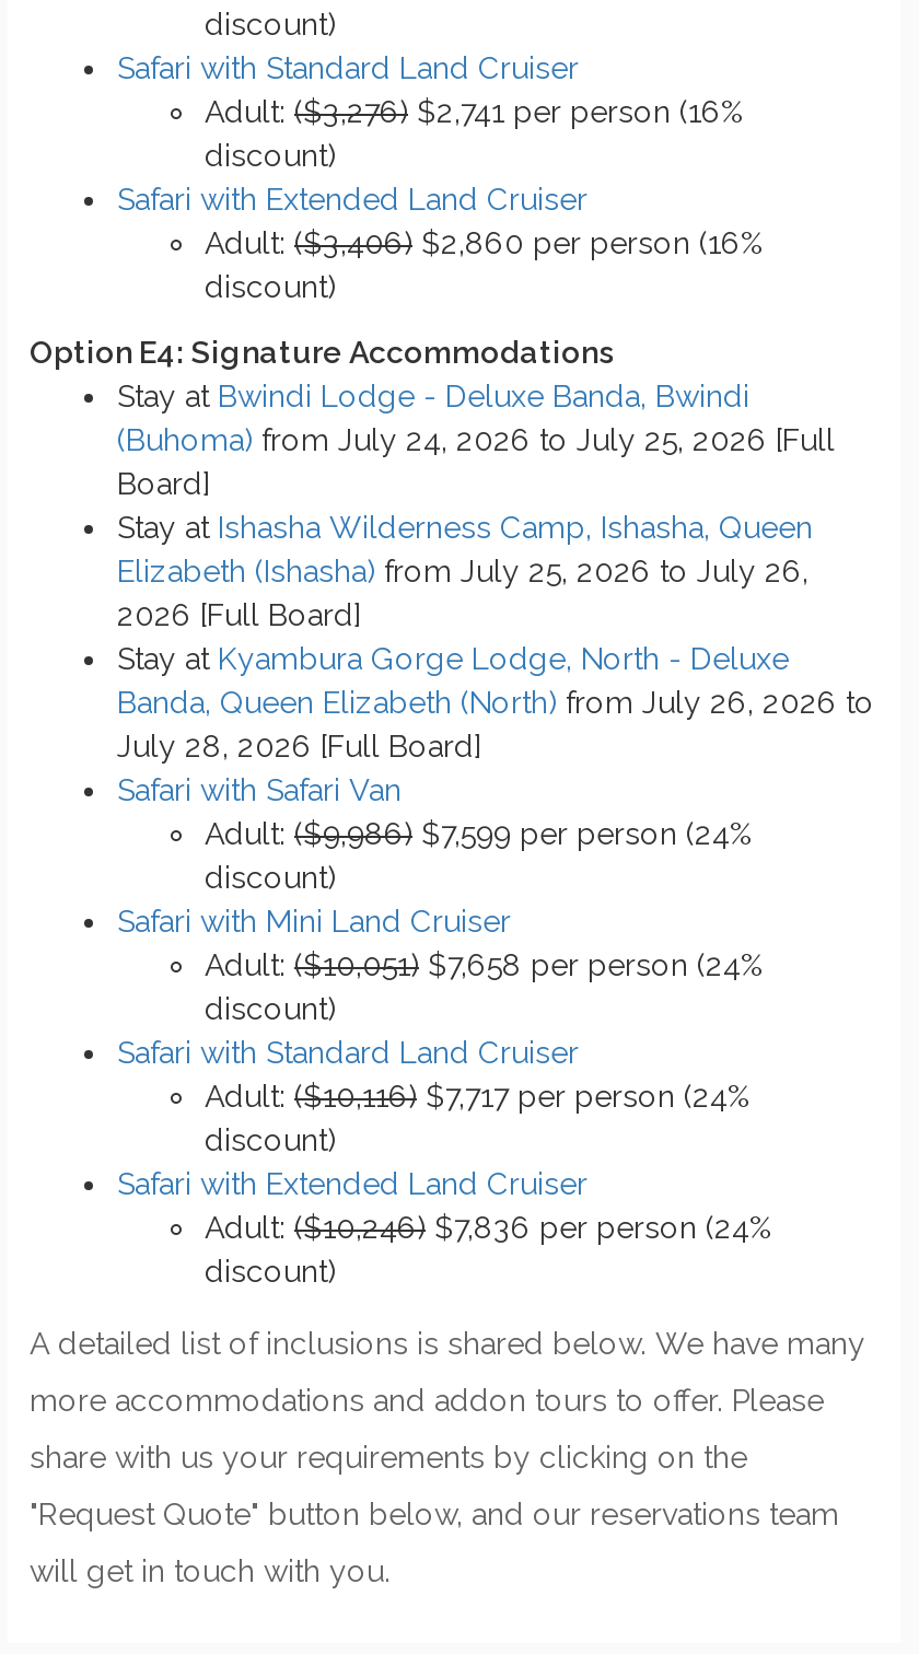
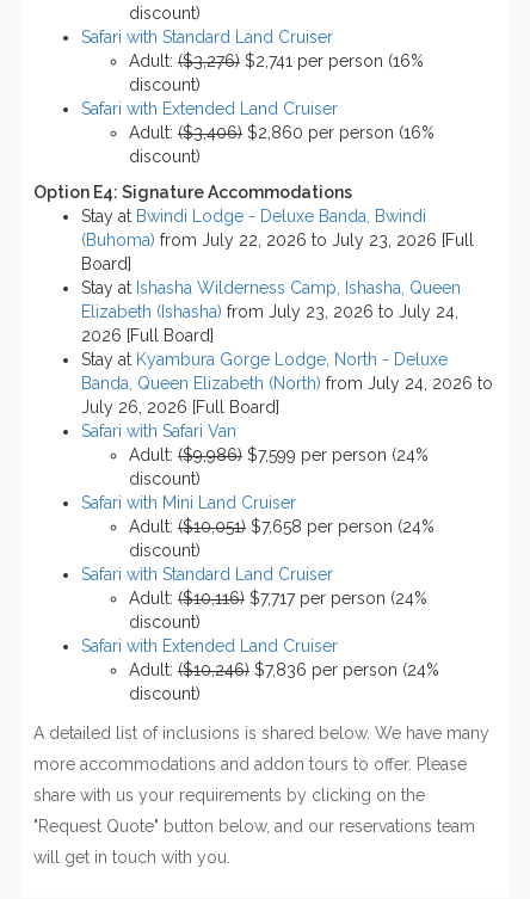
[117,422,835,457] (Buhoma) from July 24, 2026 to July 25, 2026 [Full -> [81,230,474,249] (Buhoma) from July 22, 2026 to July 23, 2026 [Full
[117,553,809,588] Elizabeth (Ishasha) from July 25, 2026 to July 26, -> [81,302,458,321] Elizabeth (Ishasha) from July 23, 2026 to July 24,
[117,685,874,720] Banda, Queen Elizabeth (North) from July 26, 2026 to -> [81,374,493,393] Banda, Queen Elizabeth (North) from July 24, 2026 to
[117,728,480,763] July 28, 2026 [Full Board] -> [81,397,279,417] July 26, 2026 [Full Board]

